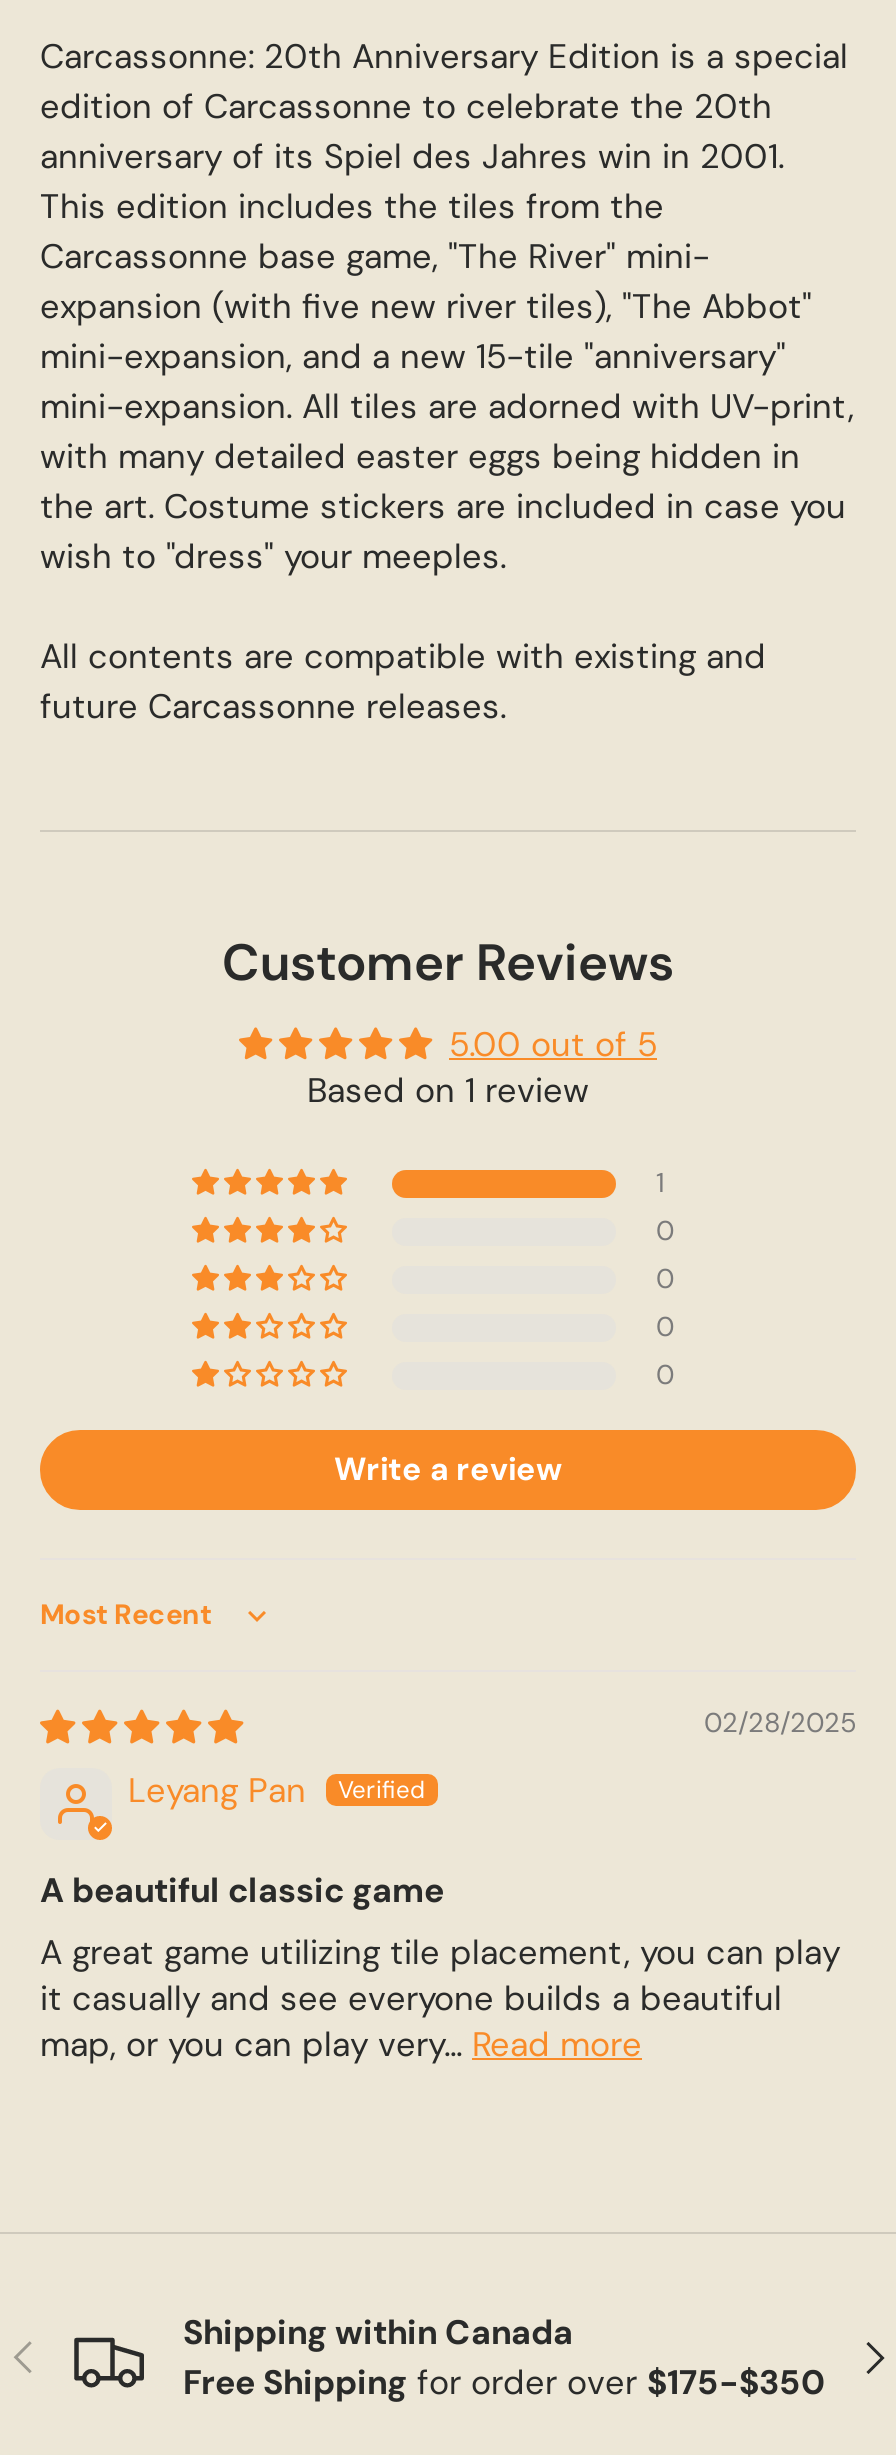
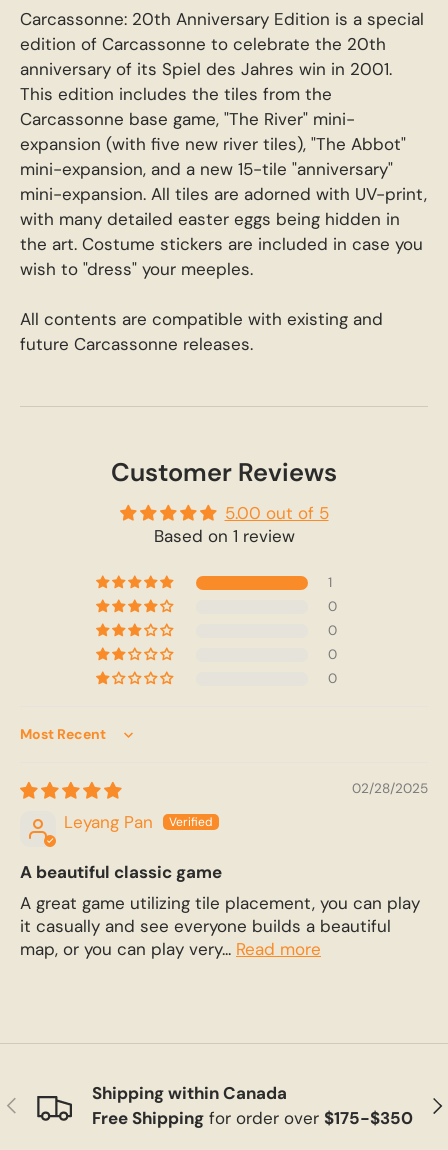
[334,1449,562,1491] Write a review -> none

